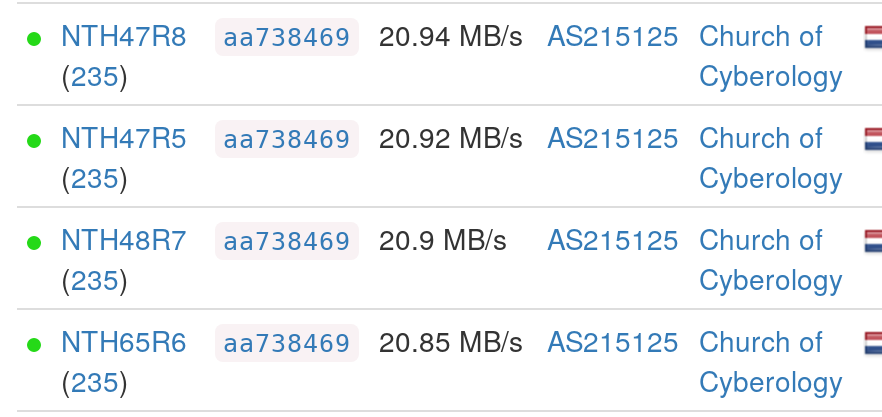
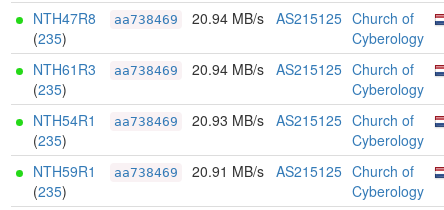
[61,116,187,156] NTH47R5 -> [33,59,96,79] NTH61R3
[379,116,823,156] 20.92 MB/s AS215125 Church of -> [192,59,414,79] 20.94 MB/s AS215125 Church of
[61,218,187,258] NTH48R7 -> [33,110,96,130] NTH54R1
[379,218,823,258] 20.9 MB/s | AS215125 Church of -> [192,110,414,130] 20.93 MB/s AS215125 Church of
[61,320,187,360] NTH65R6 -> [33,161,96,181] NTH59R1
[379,320,823,360] 20.85 MB/s AS215125 Church of -> [192,161,414,181] 20.91 MB/s AS215125 Church of

